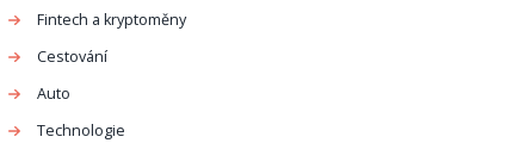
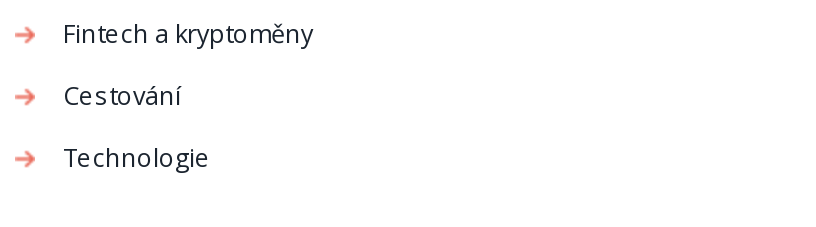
[37,84,70,104] Auto -> none

